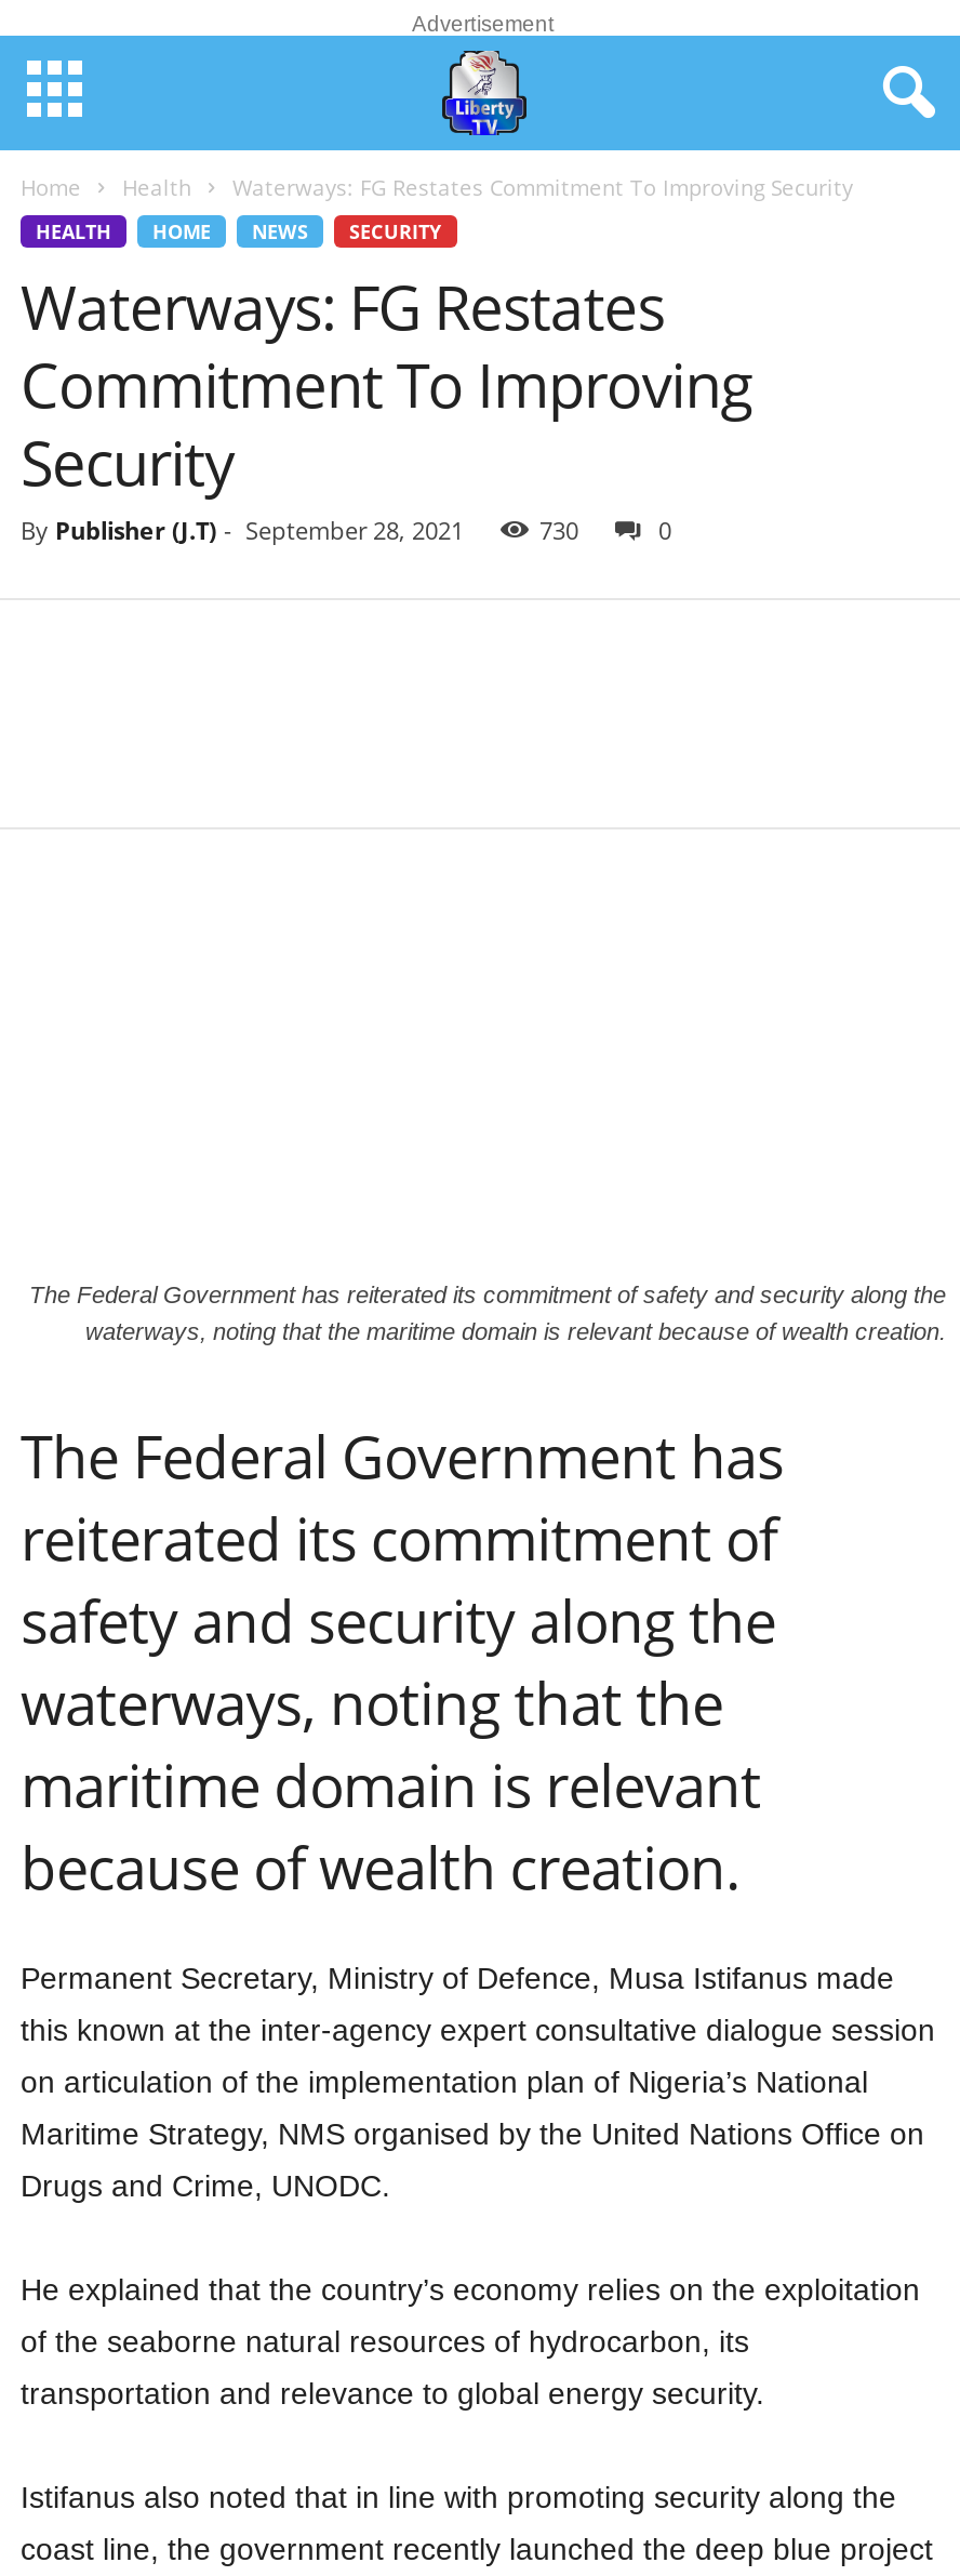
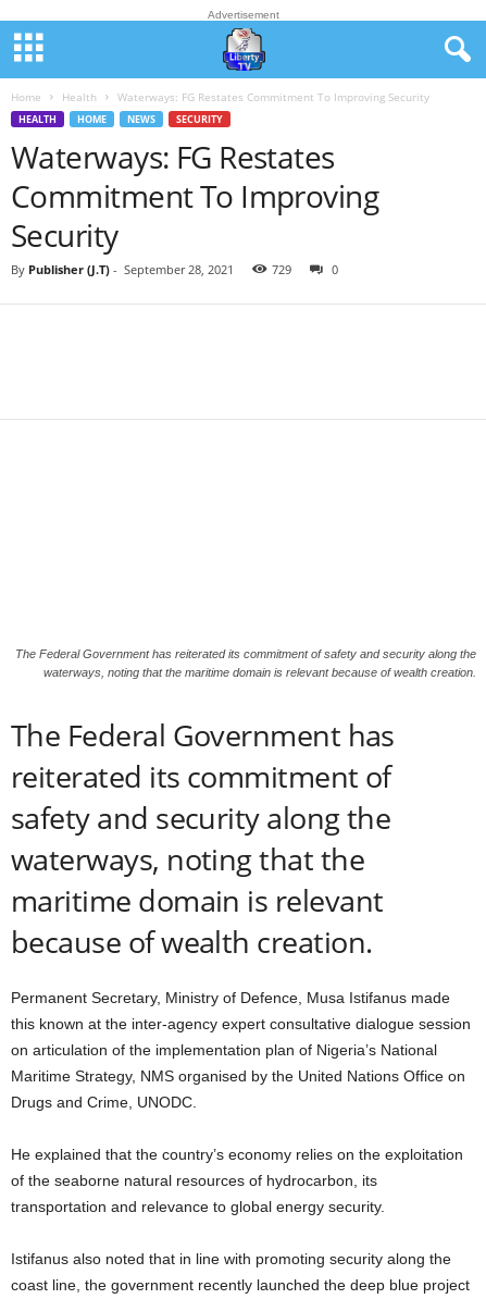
[539,514,578,546] 730 -> [272,261,291,277] 729

